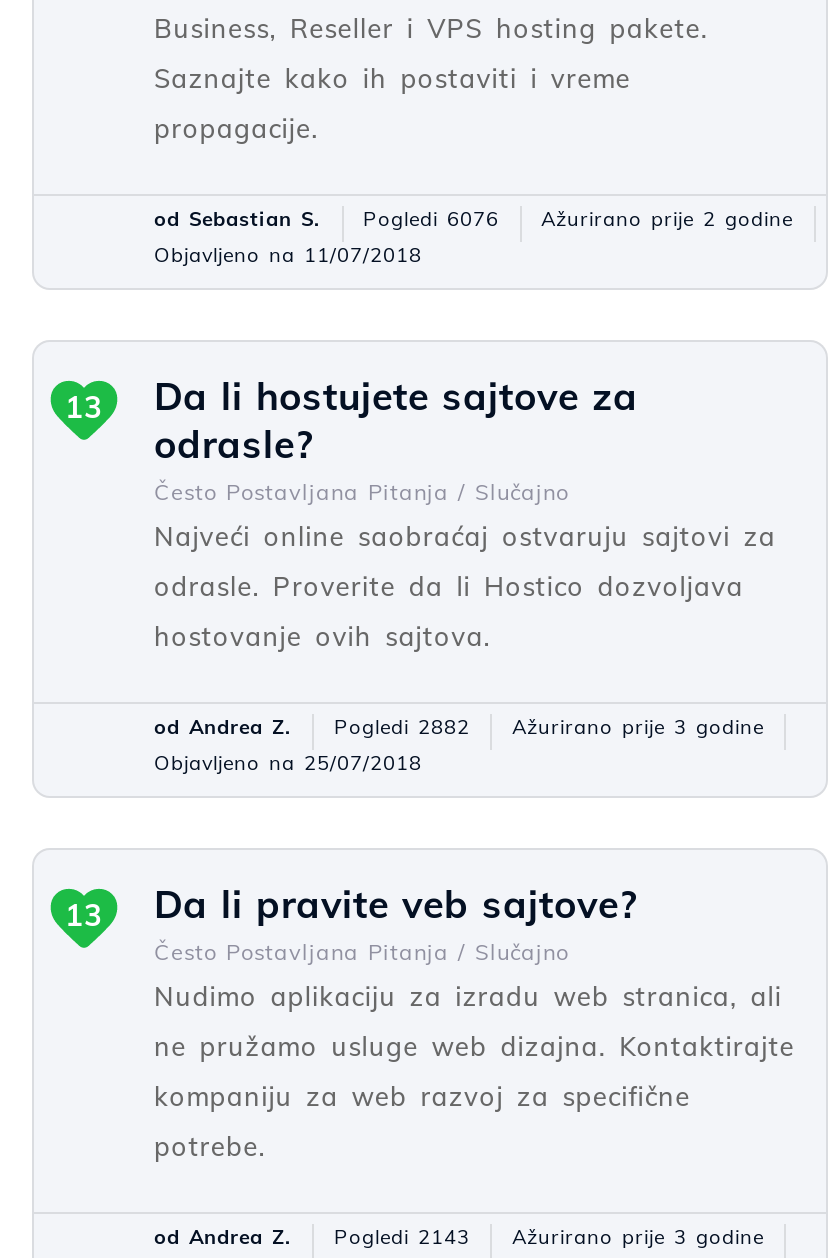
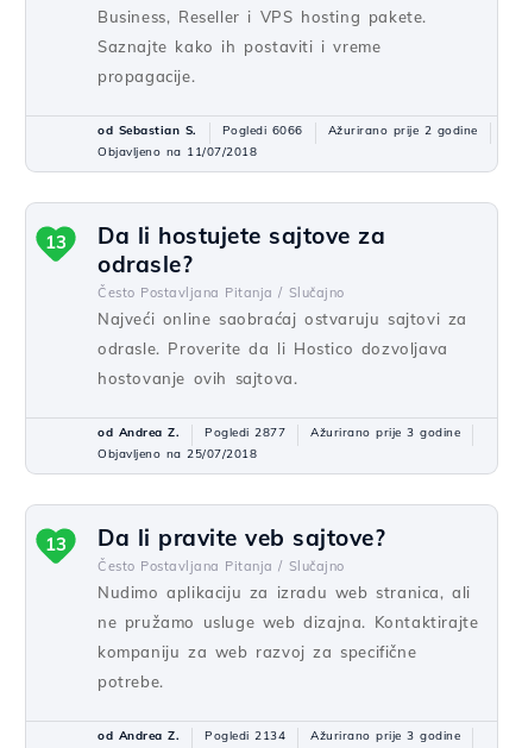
[154,206,793,232] od Sebastian S. Pogledi 6076 Ažurirano prije 2 godine -> [98,122,477,138] od Sebastian S. Pogledi 6066 Ažurirano prije 2 godine
[154,714,764,740] od Andrea Z. Pogledi 2882 Ažurirano prije 3 godine -> [98,425,460,440] od Andrea Z. Pogledi 2877 Ažurirano prije 3 godine
[154,1224,764,1250] od Andrea Z. Pogledi 2143 Ažurirano prije 3 godine -> [98,728,460,743] od Andrea Z. Pogledi 2134 Ažurirano prije 3 godine

